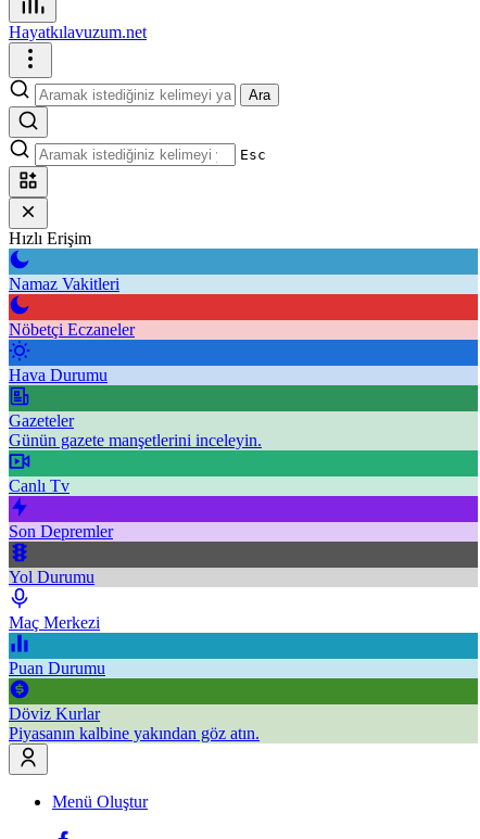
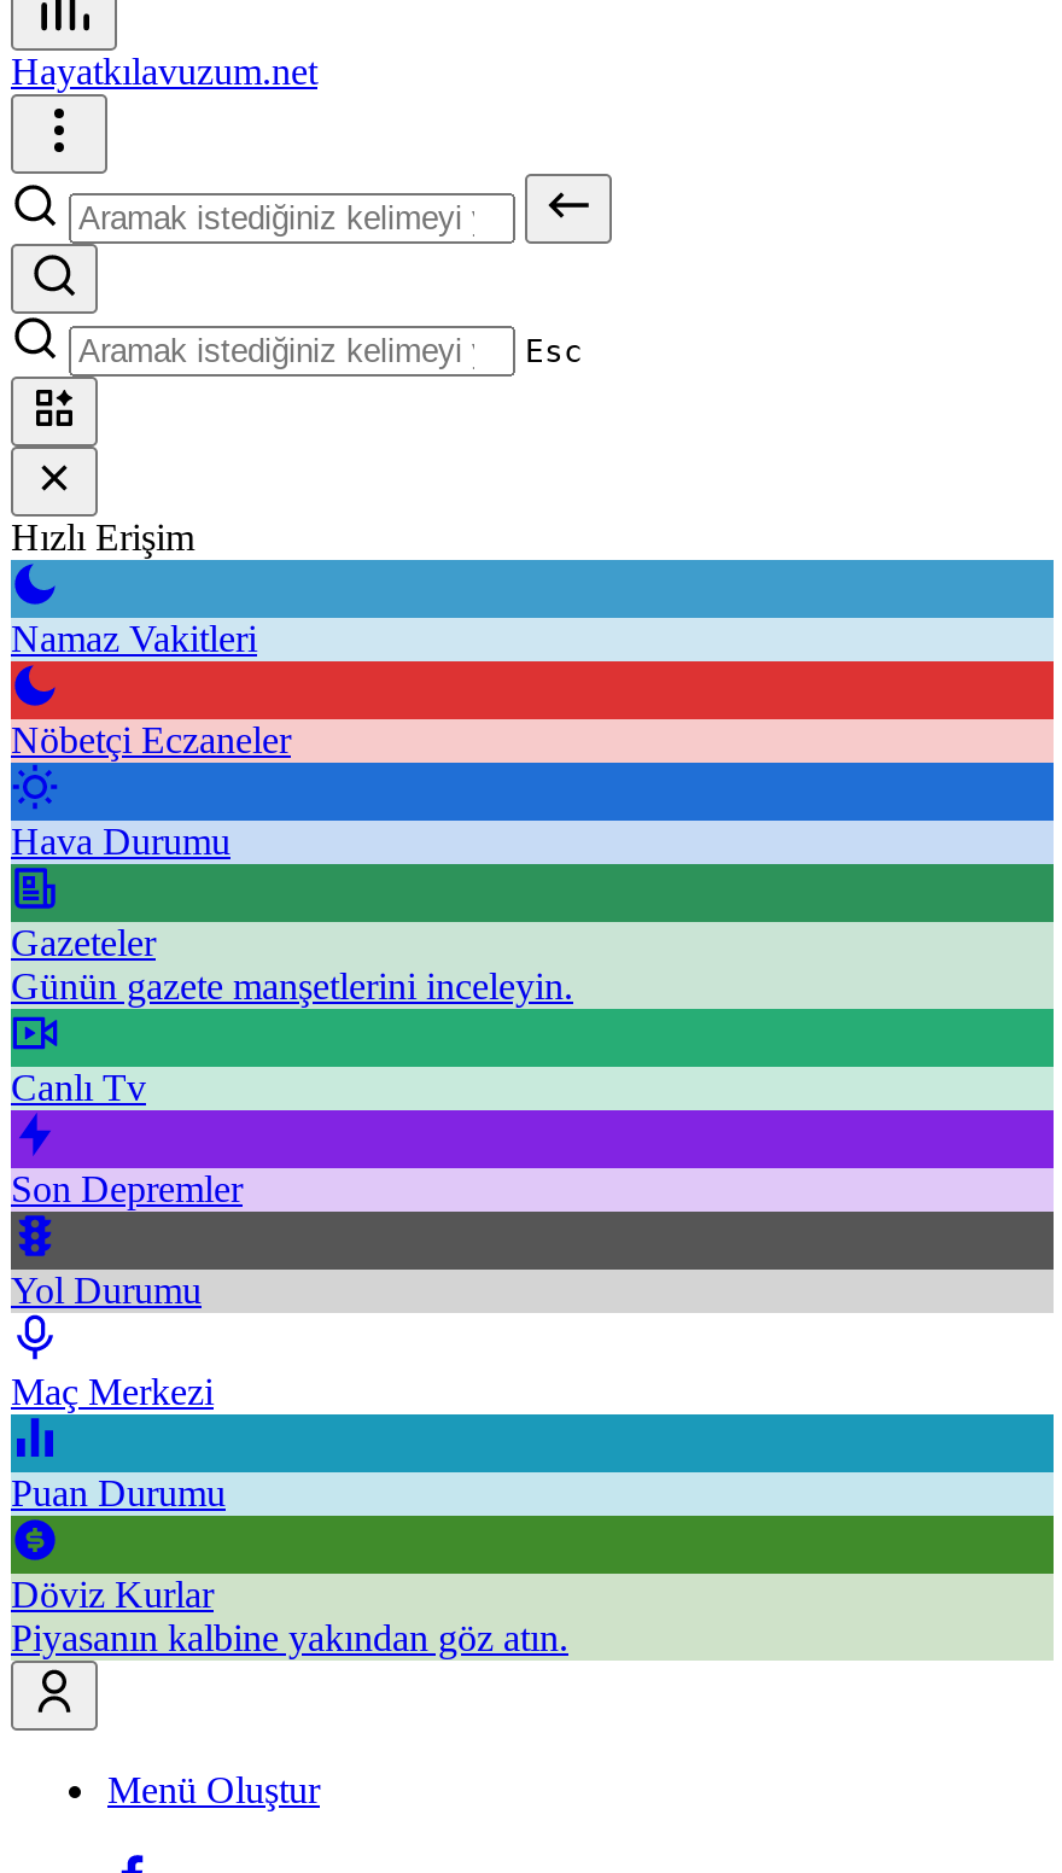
[249,87,270,103] Ara -> none

